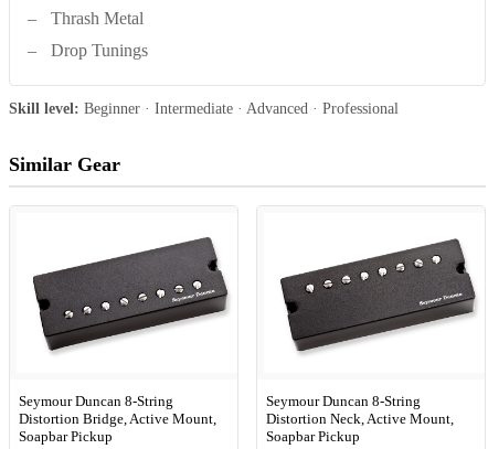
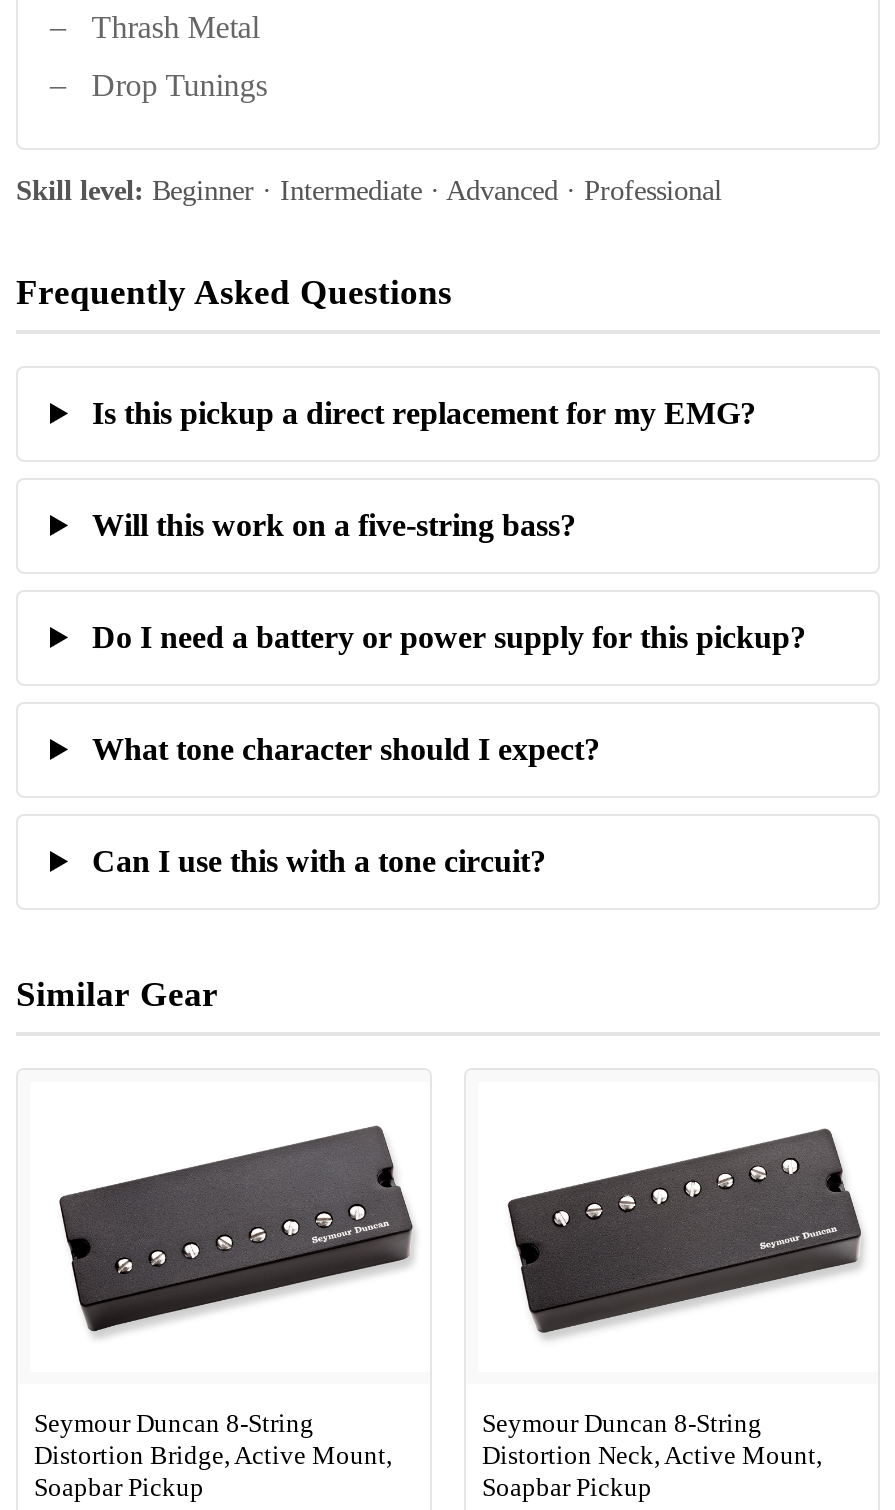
none -> [16,272,806,878] Frequently Asked Questions | Is this pickup a direct replacement for my EMG? | Will this work on a five-string bass? | Do I need a battery or power supply for this pickup? | What tone character should I expect? | Can I use this with a tone circuit?

